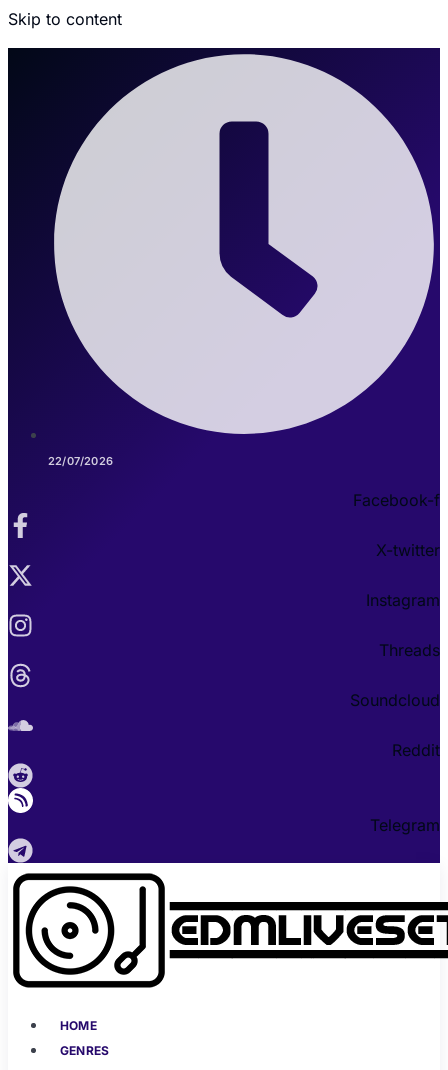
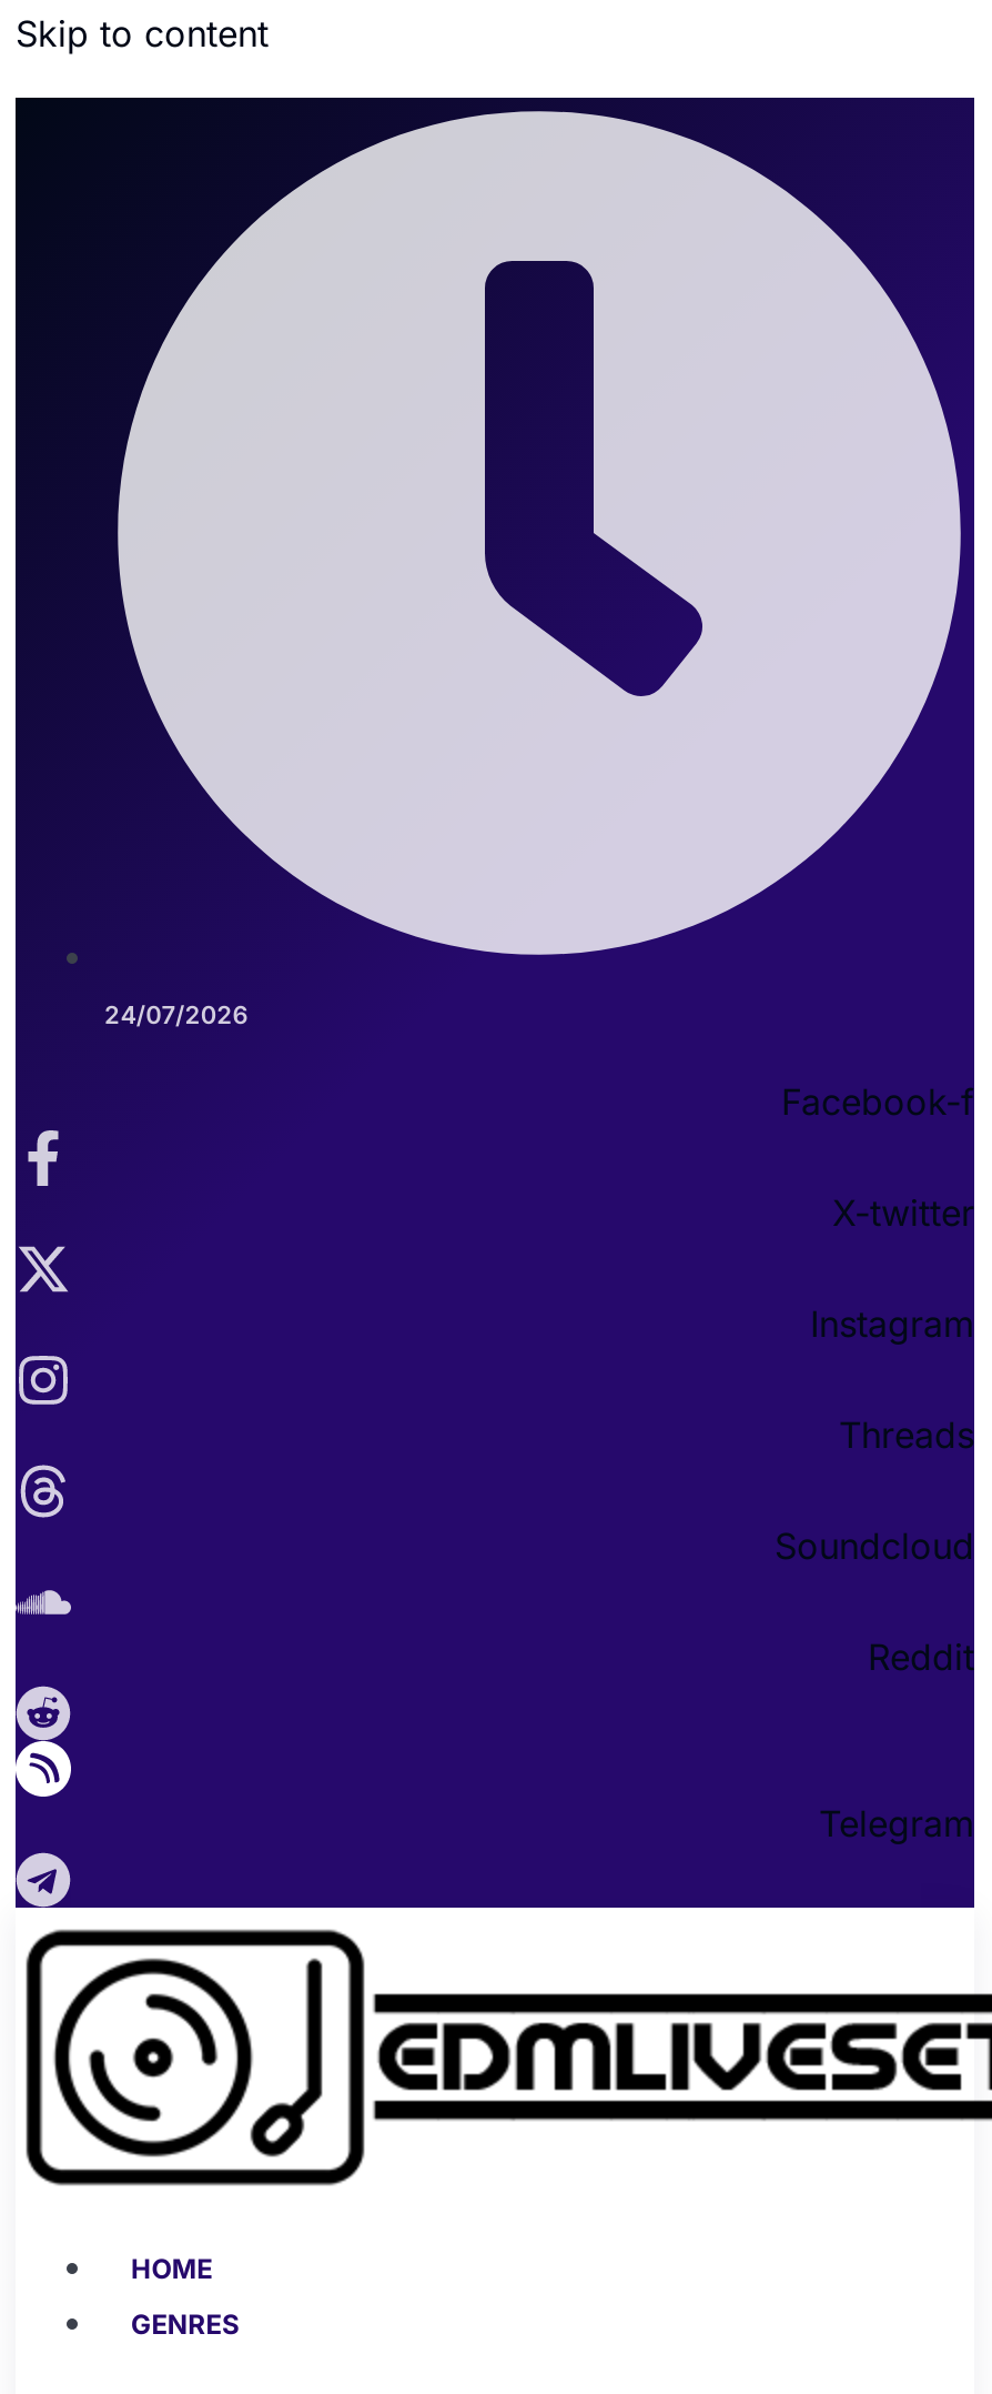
[48,454,113,468] 22/07/2026 -> [104,999,249,1030] 24/07/2026

